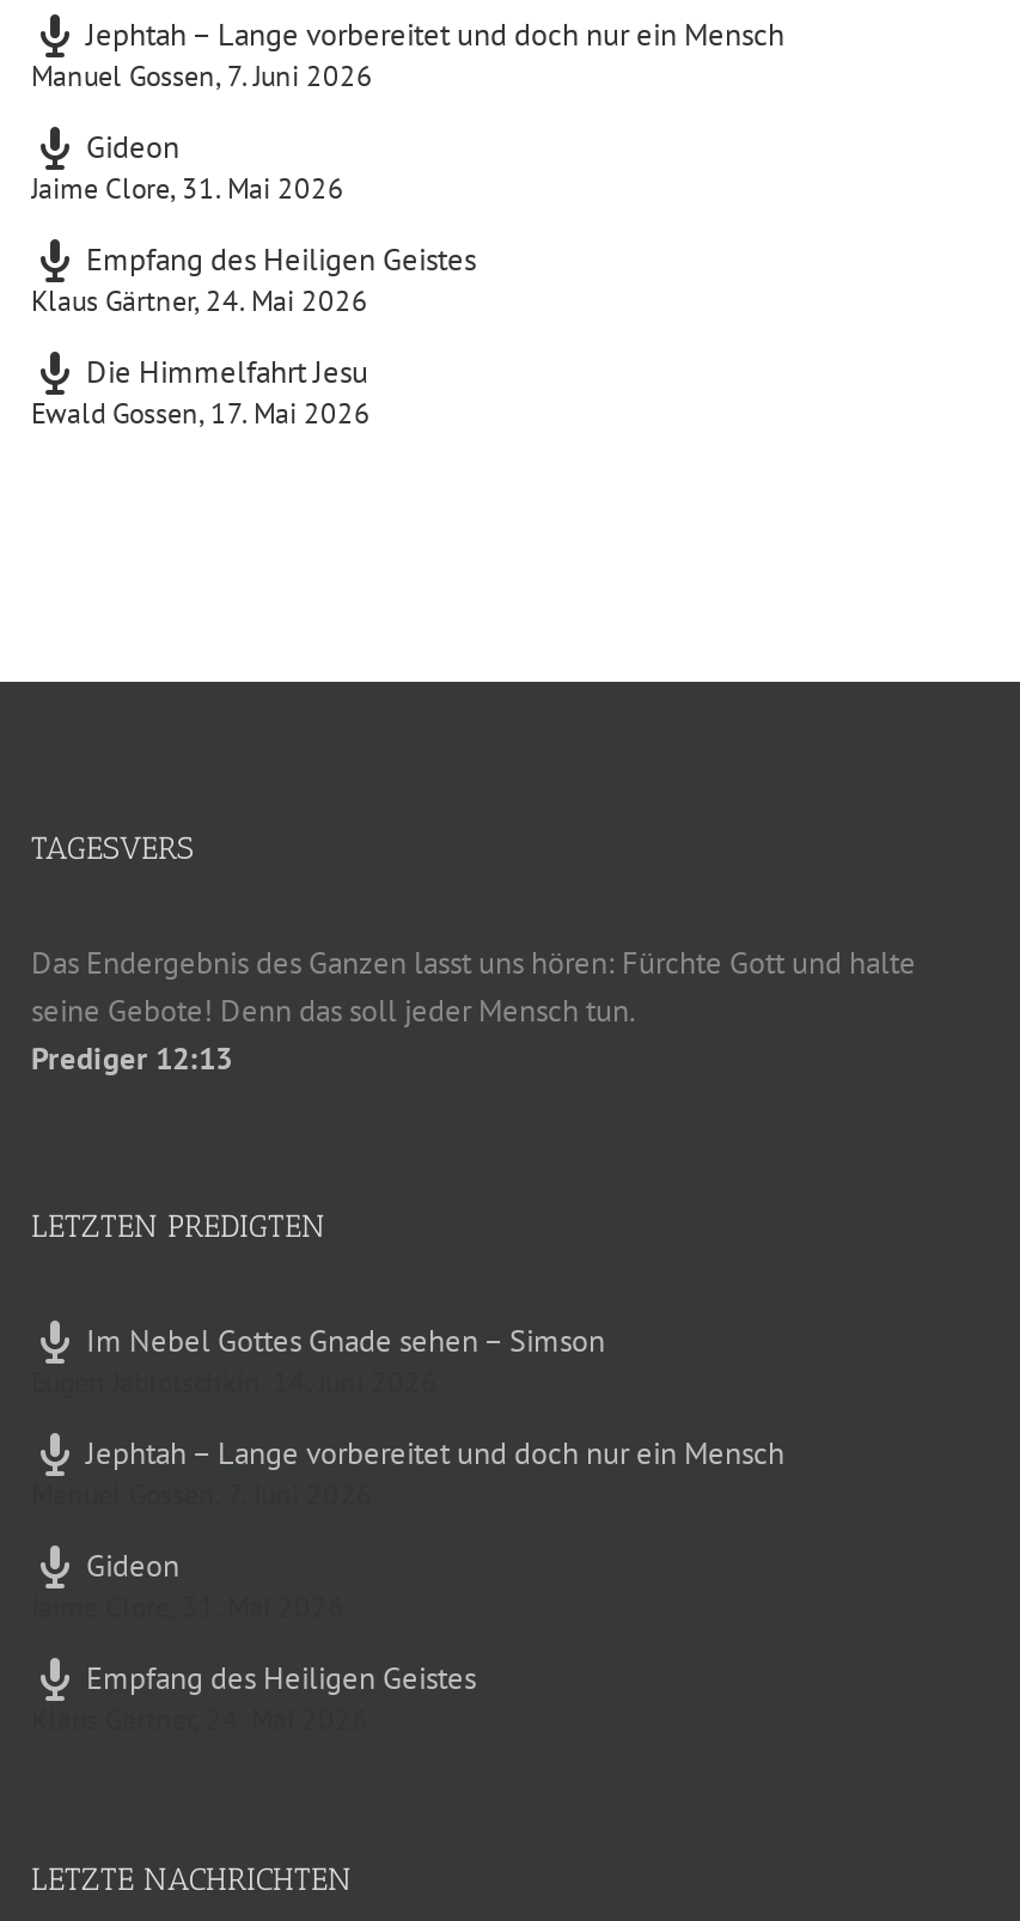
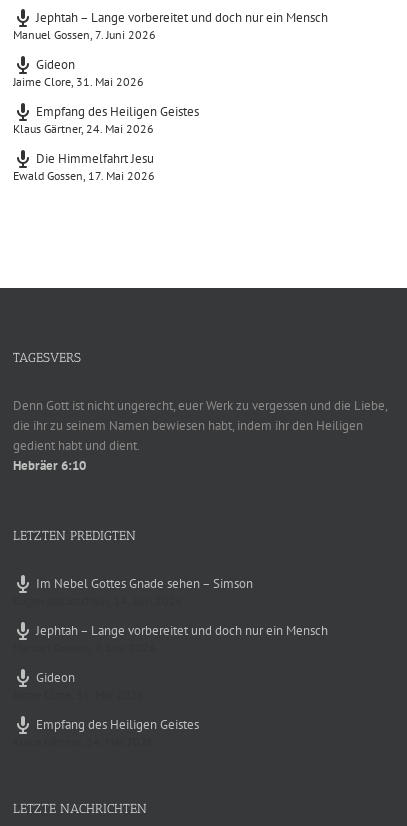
[31,943,916,1079] Das Endergebnis des Ganzen lasst uns hören: Fürchte Gott und halte | seine Gebote! Denn das soll jeder Mensch tun. | Prediger 12:13 -> [13,397,387,474] Denn Gott ist nicht ungerecht, euer Werk zu vergessen und die Liebe, | die ihr zu seinem Namen bewiesen habt, indem ihr den Heiligen | gedient habt und dient. | Hebräer 6:10

